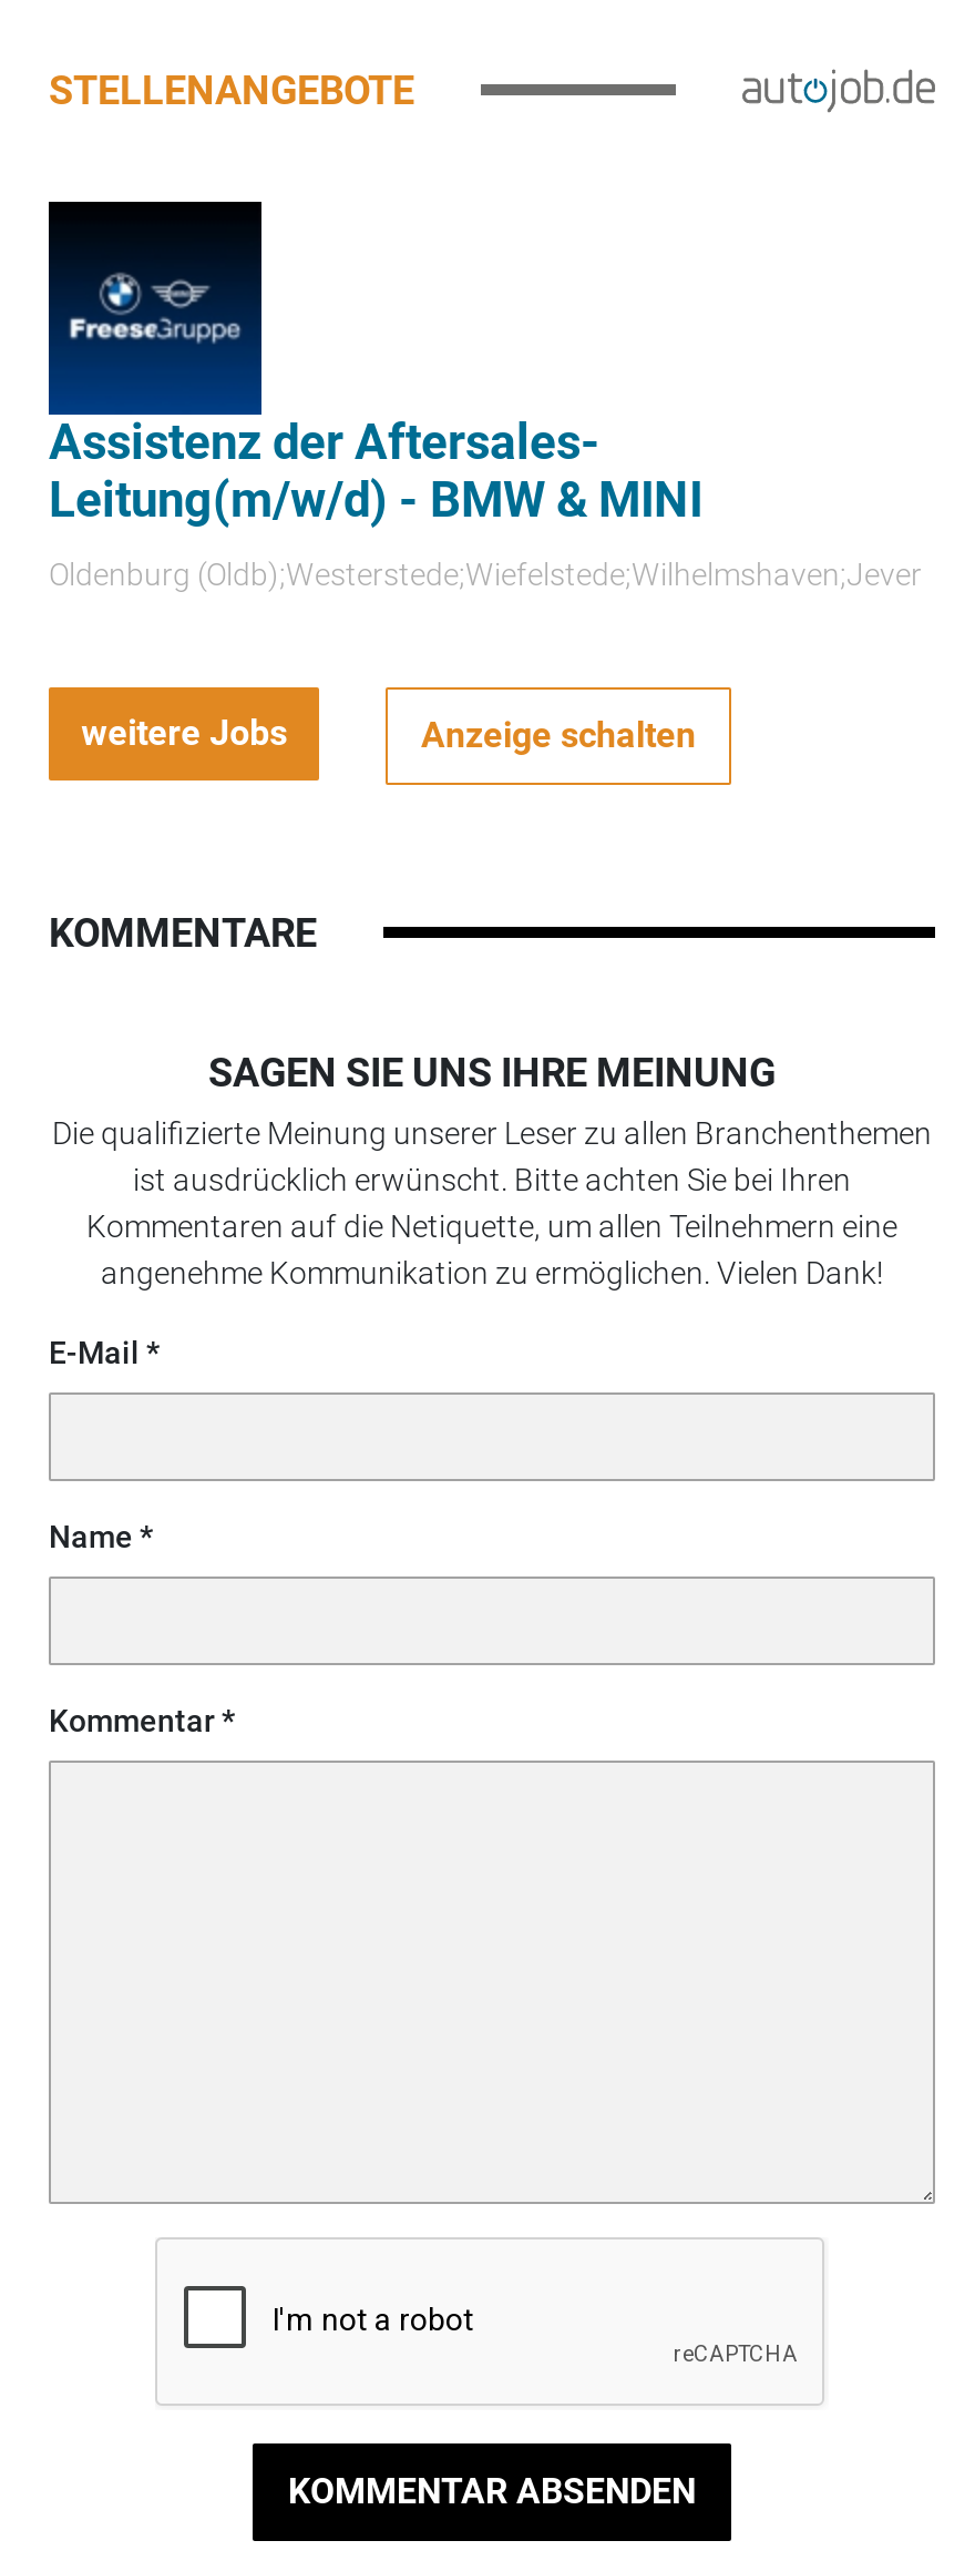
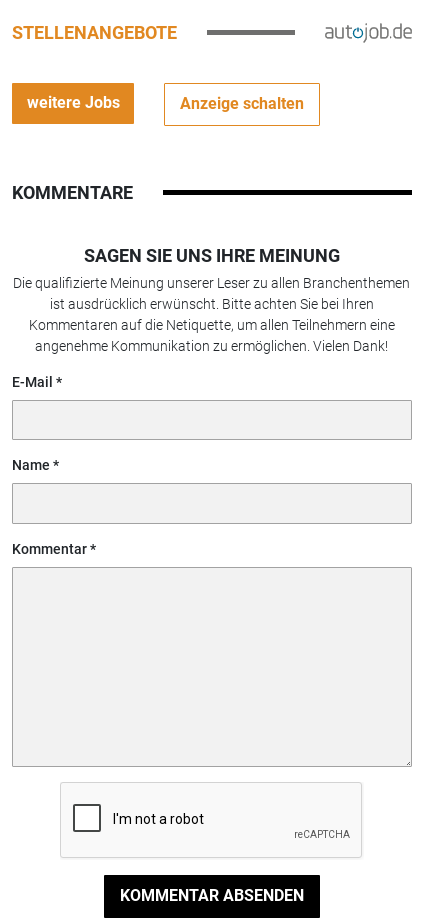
[47,200,922,592] [image] | Assistenz der Aftersales- | Leitung(m/w/d) - BMW & MINI | Oldenburg (Oldb);Westerstede;Wiefelstede;Wilhelmshaven;Jever -> none

